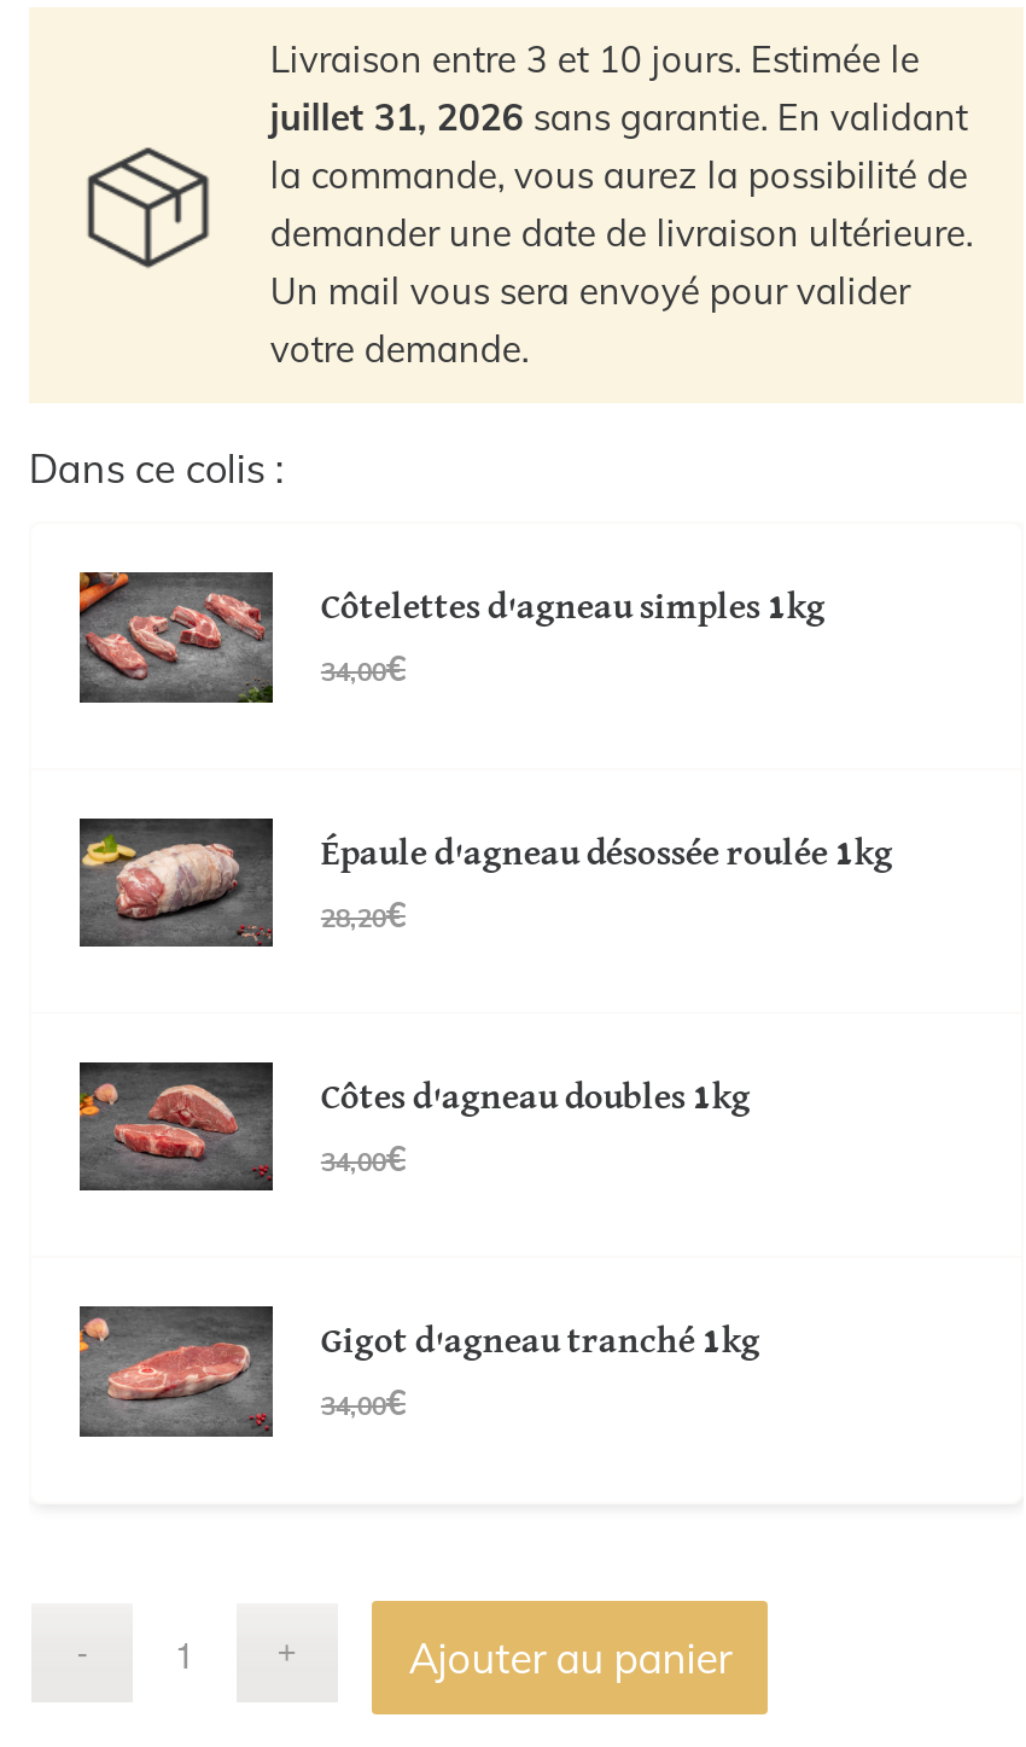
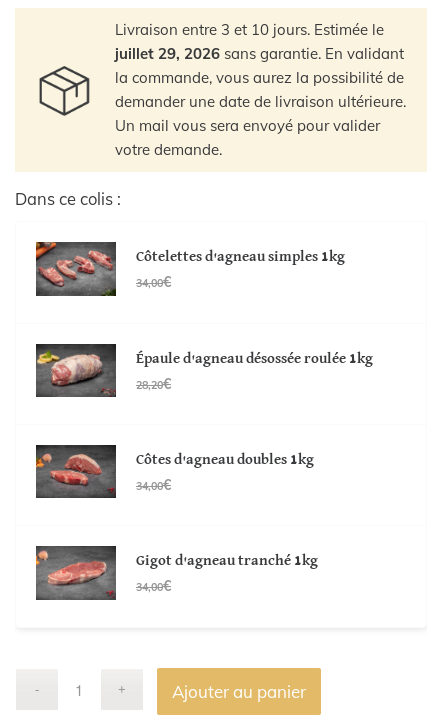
[270,95,968,141] juillet 31, 2026 sans garantie. En validant -> [115,44,404,63] juillet 29, 2026 sans garantie. En validant

